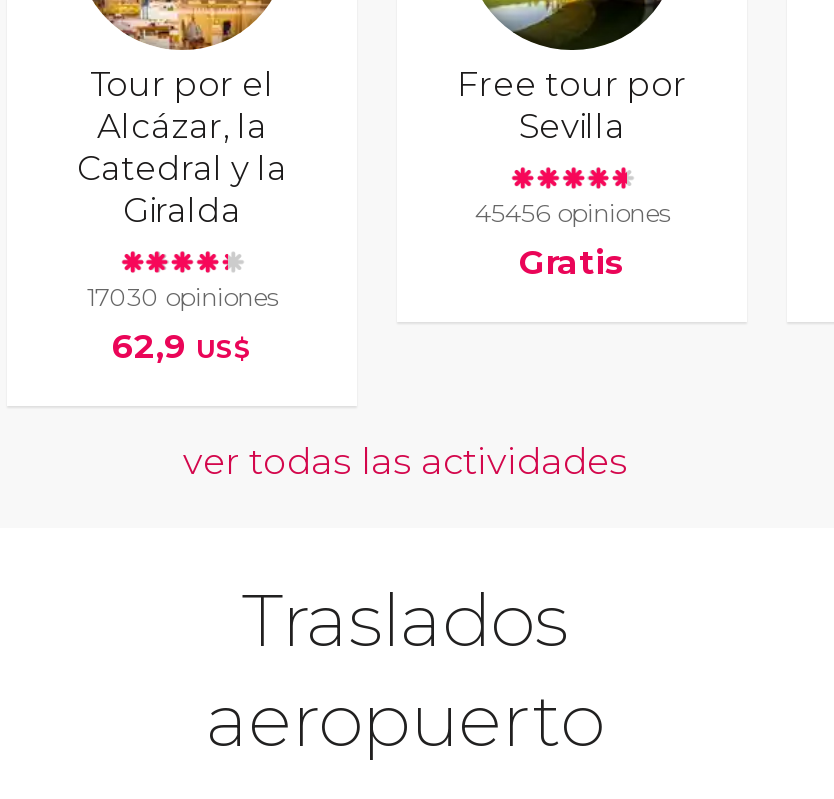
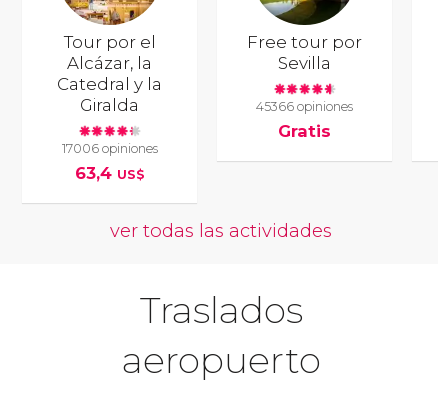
[475,197,669,227] 45456 opiniones -> [256,99,353,114] 45366 opiniones
[87,281,277,311] 17030 opiniones -> [61,141,157,156] 17006 opiniones
[112,326,252,366] 62,9 US$ -> [74,163,144,183] 63,4 US$

